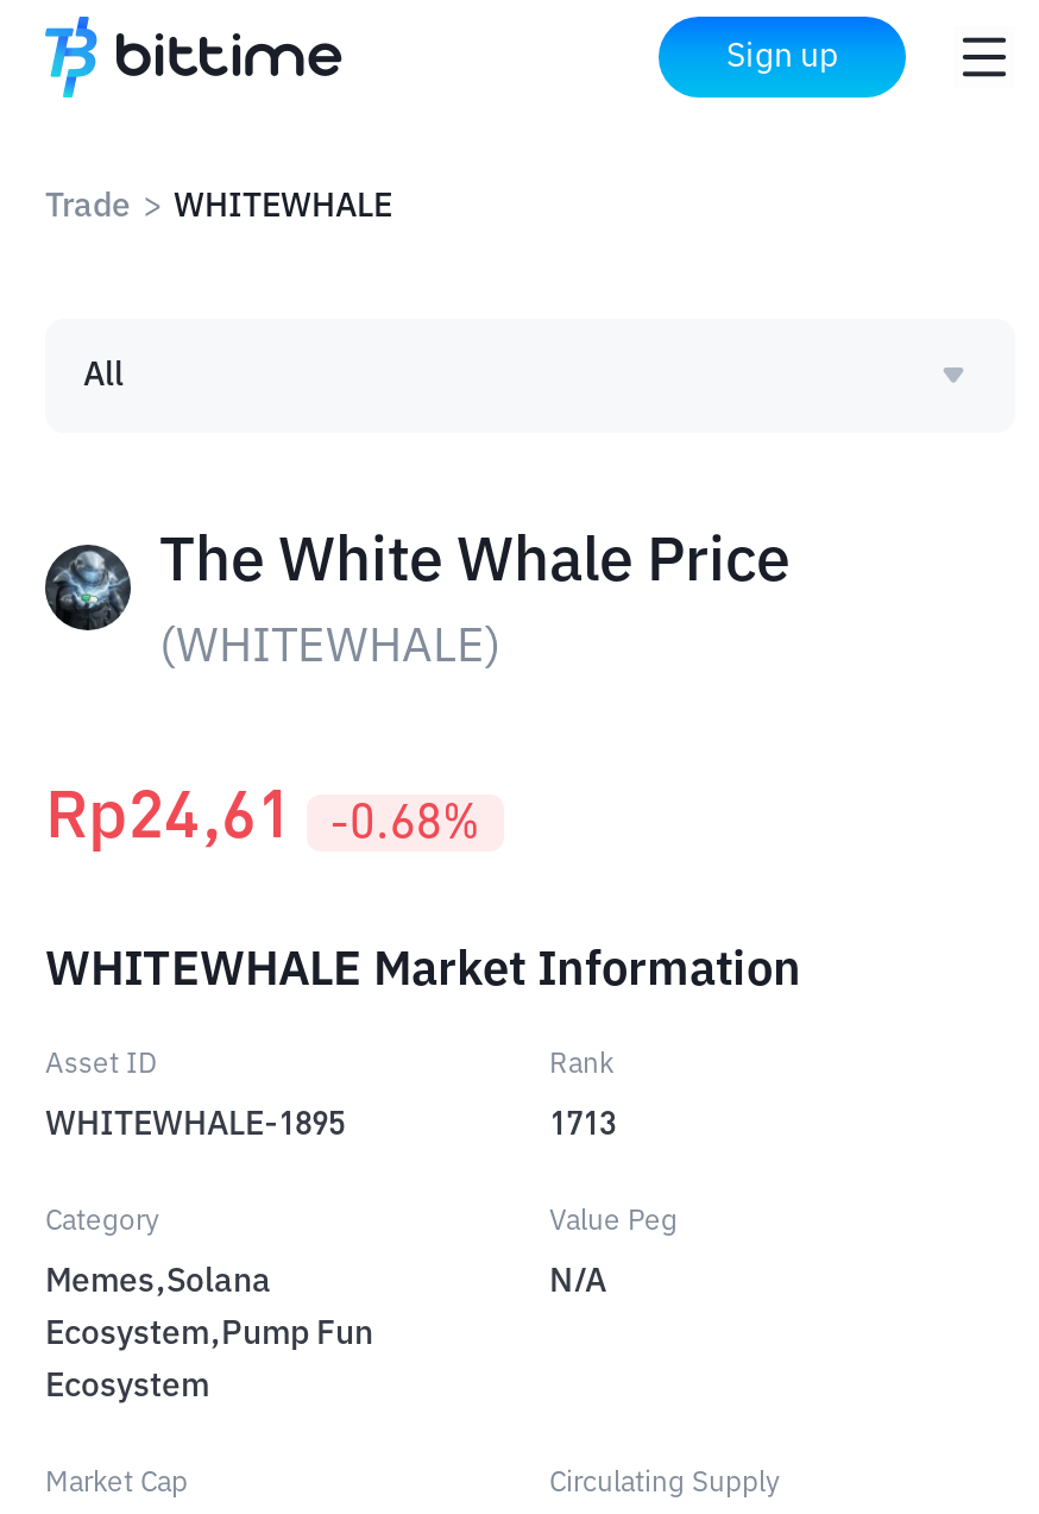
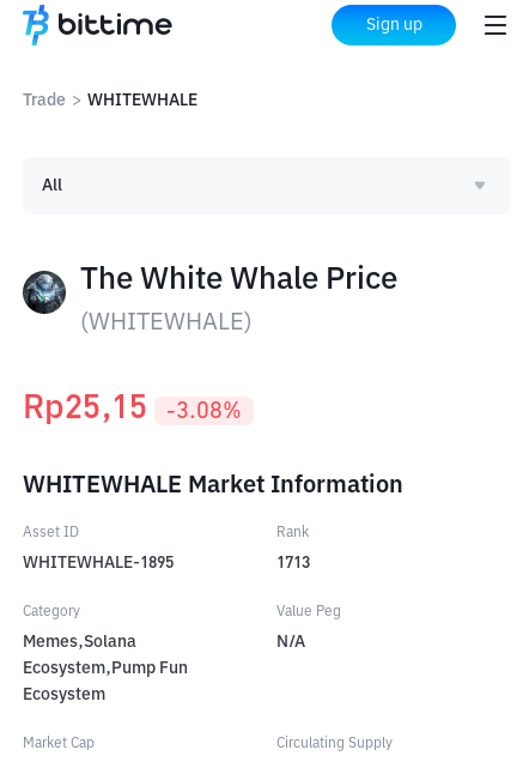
[45,785,292,852] Rp24,61 -> [23,392,147,425] Rp25,15
[330,799,480,847] -0.68% -> [166,399,242,423] -3.08%

